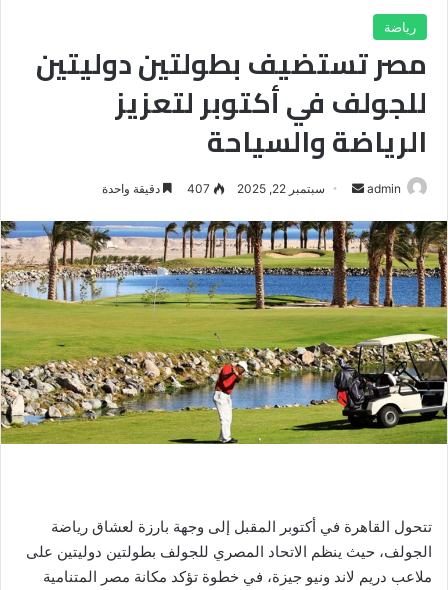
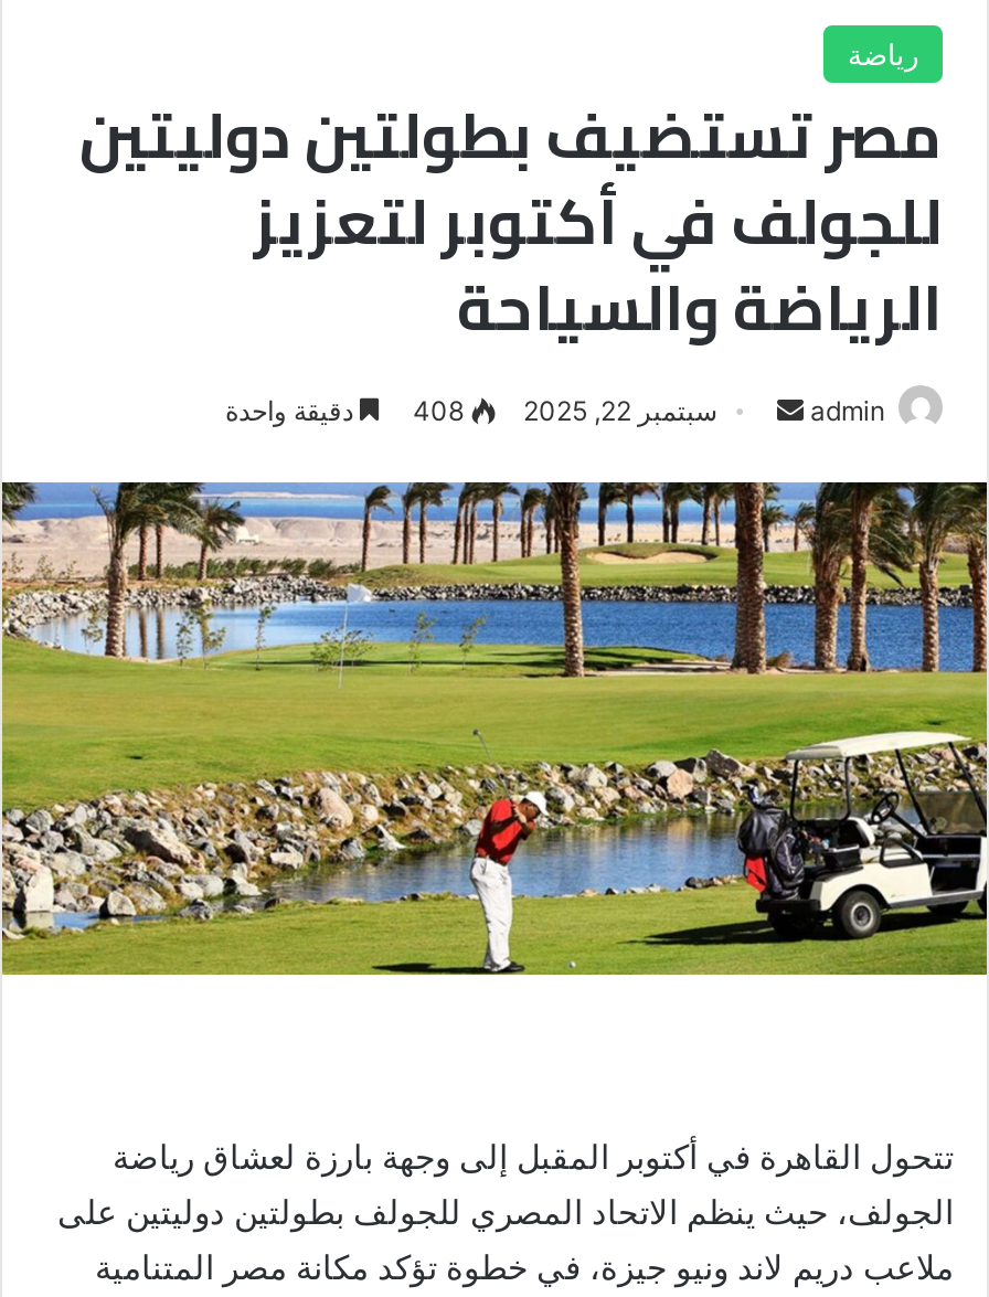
[102,181,210,196] 407 دقيقة واحدة -> [225,394,464,427] 408 دقيقة واحدة

